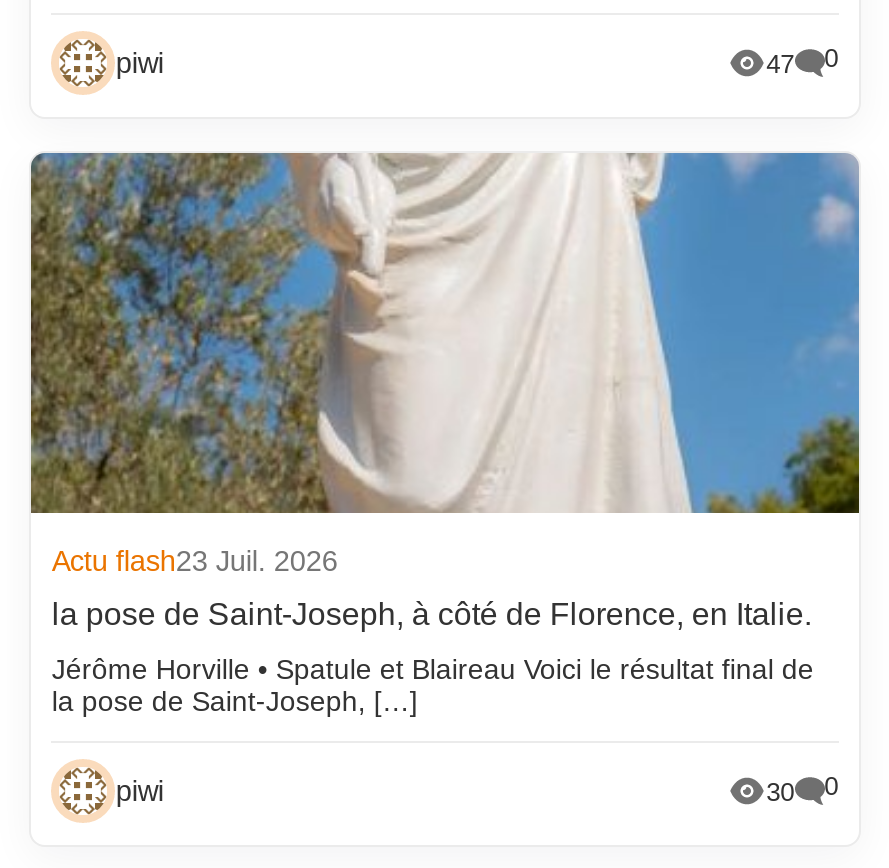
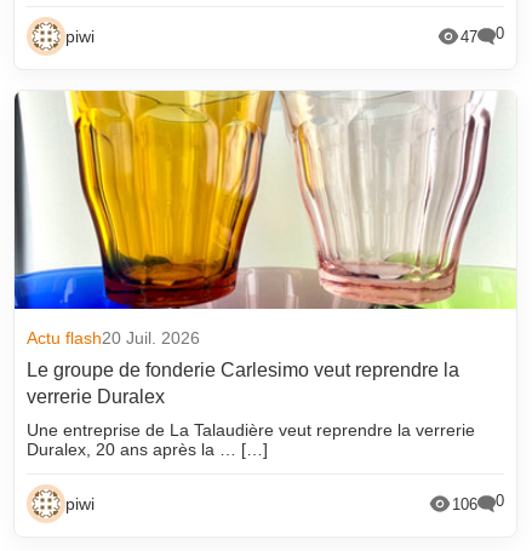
[29,150,861,577] [image] | Actu flash23 Juil. 2026 -> [13,90,516,348] [image] | Actu flash20 Juil. 2026
[52,597,812,631] la pose de Saint-Joseph, à côté de Florence, en Italie. -> [27,360,460,407] Le groupe de fonderie Carlesimo veut reprendre la | verrerie Duralex
[52,653,814,717] Jérôme Horville • Spatule et Blaireau Voici le résultat final de | la pose de Saint-Joseph, […] -> [27,421,476,460] Une entreprise de La Talaudière veut reprendre la verrerie | Duralex, 20 ans après la … […]
[766,771,838,806] 30 0 -> [452,492,504,513] 106 0

